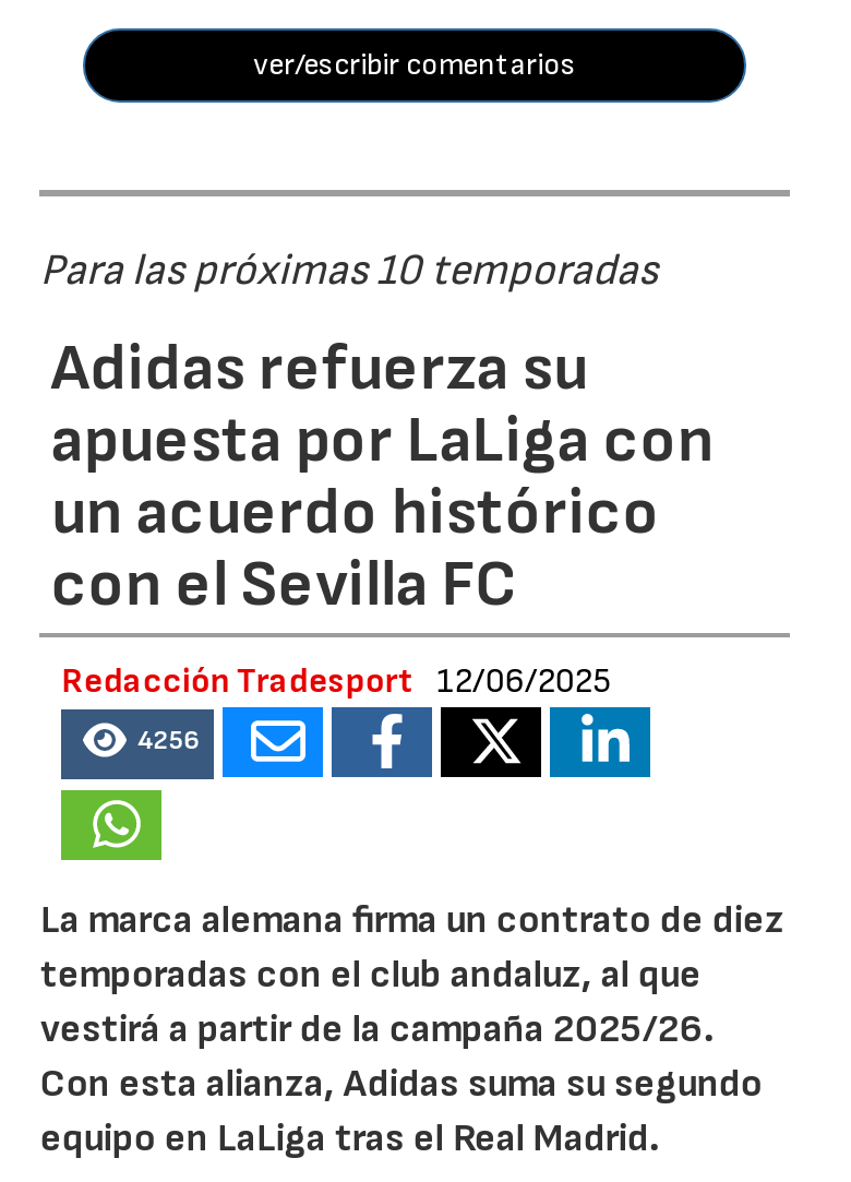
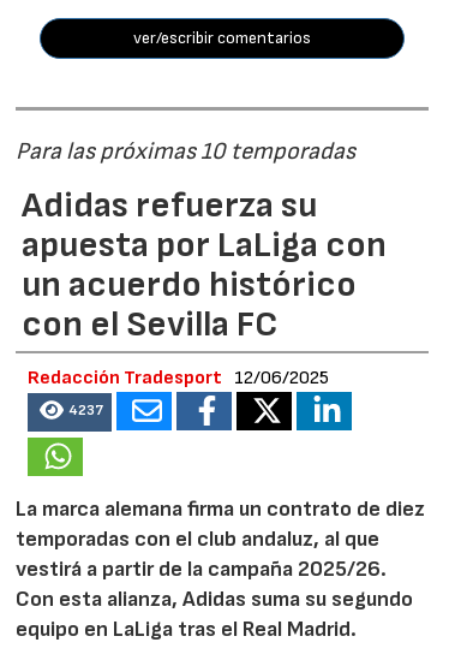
[138,724,199,757] 4256 -> [70,401,104,419] 4237

